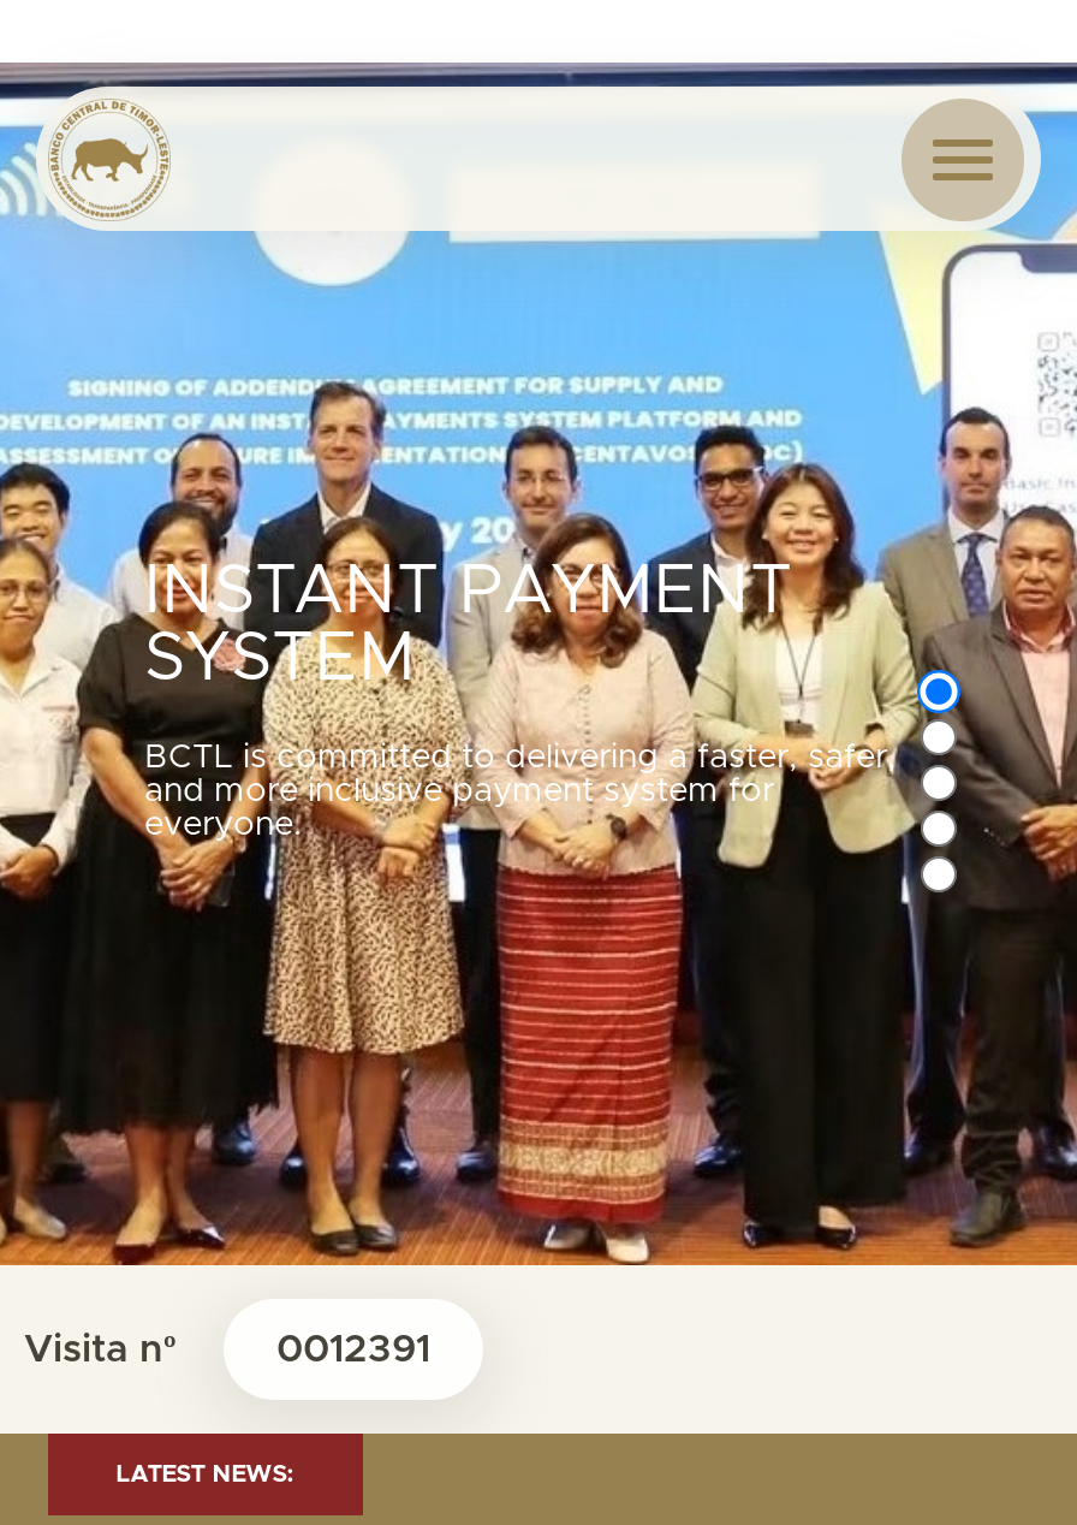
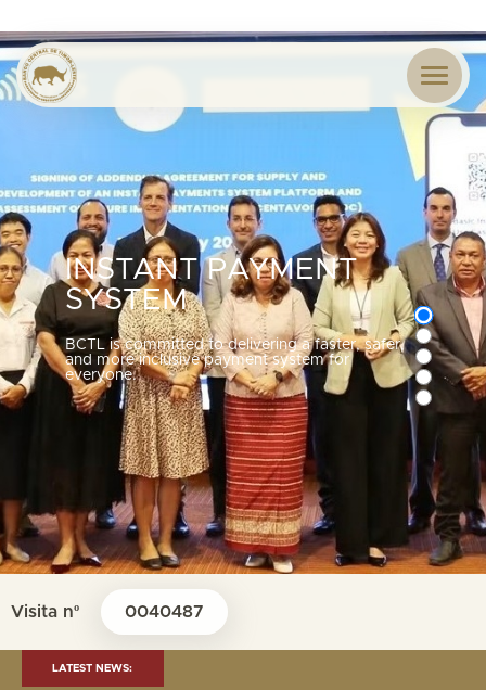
[276,1330,430,1369] 0012391 -> [125,603,204,621] 0040487

